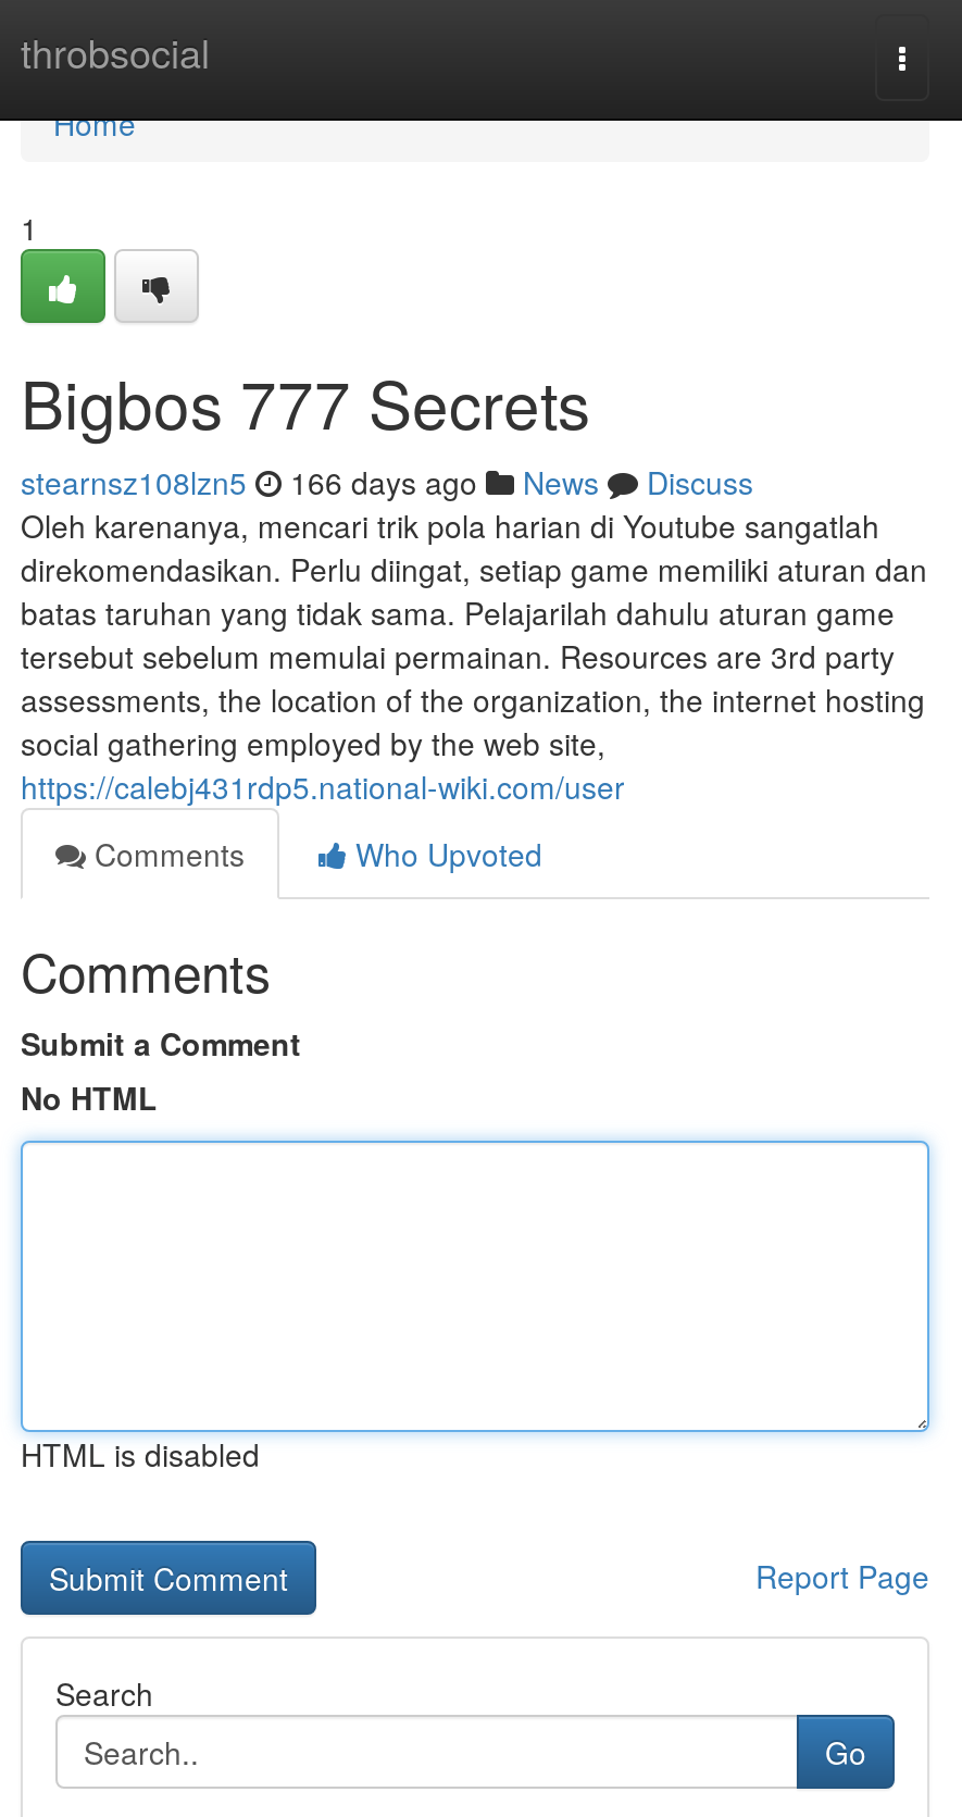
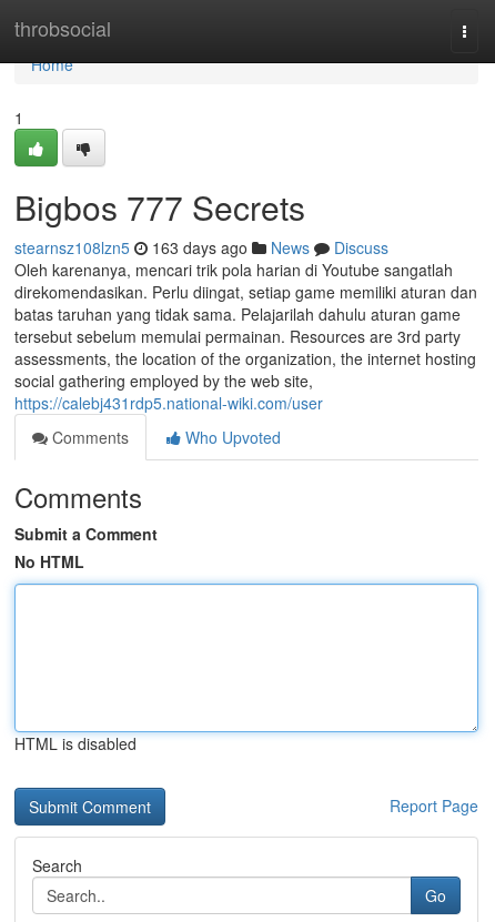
[21,460,753,503] stearnsz108lzn5 166 days ago News Discuss -> [14,236,388,259] stearnsz108lzn5 163 days ago News Discuss

